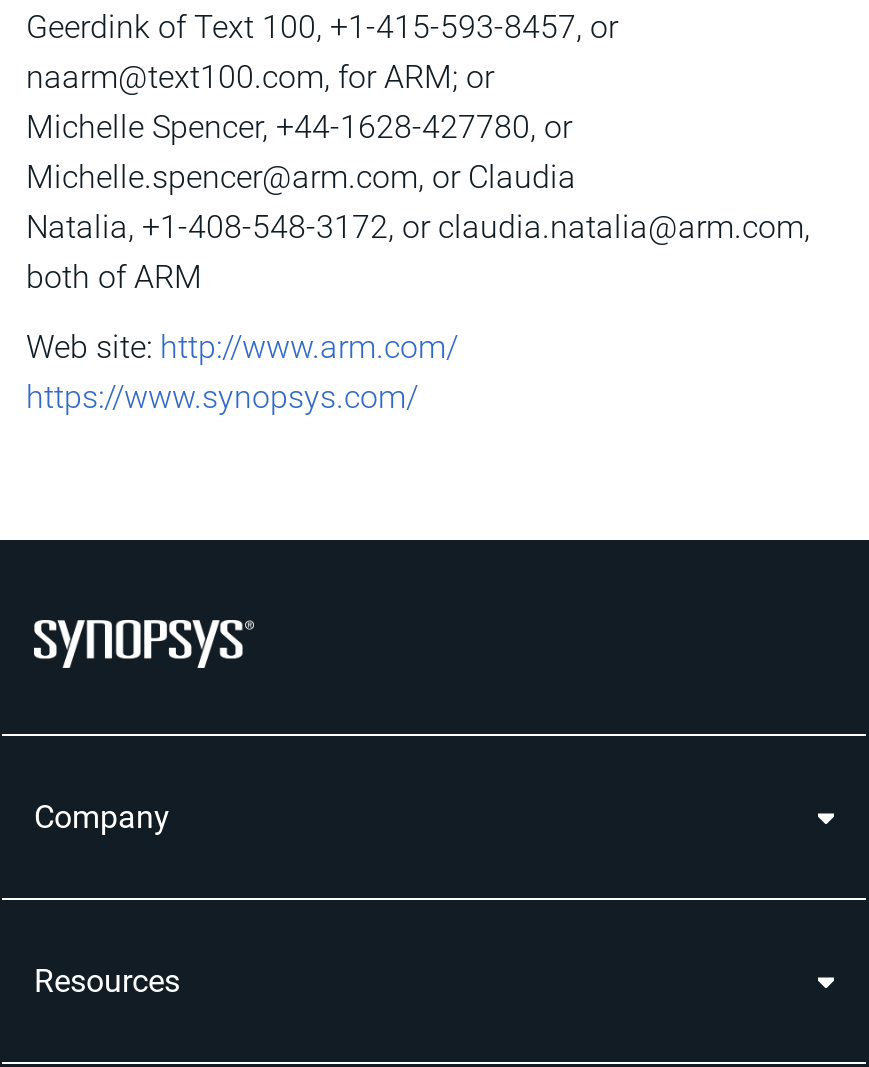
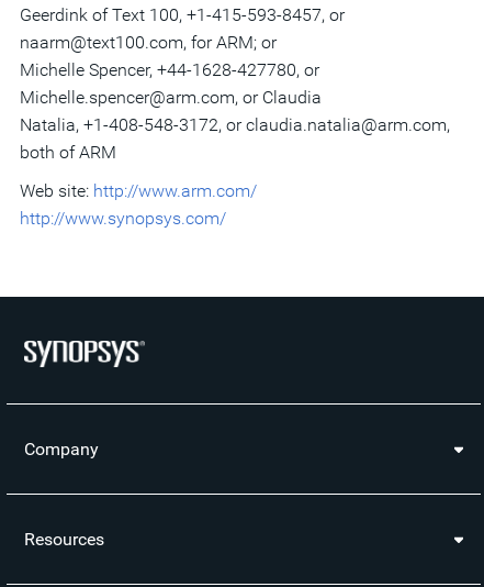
[26,378,418,416] https://www.synopsys.com/ -> [20,208,226,229] http://www.synopsys.com/

